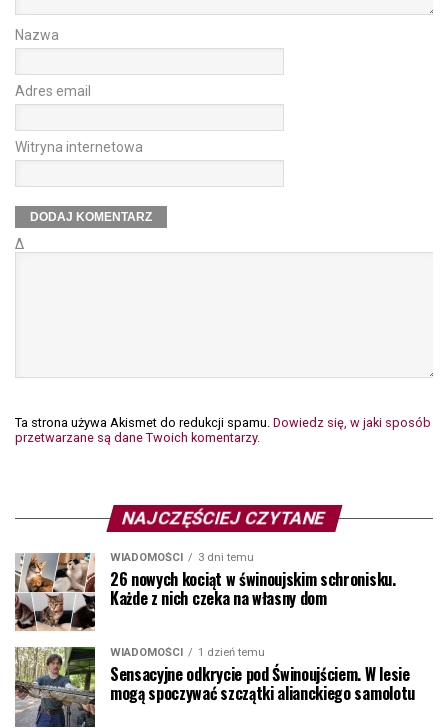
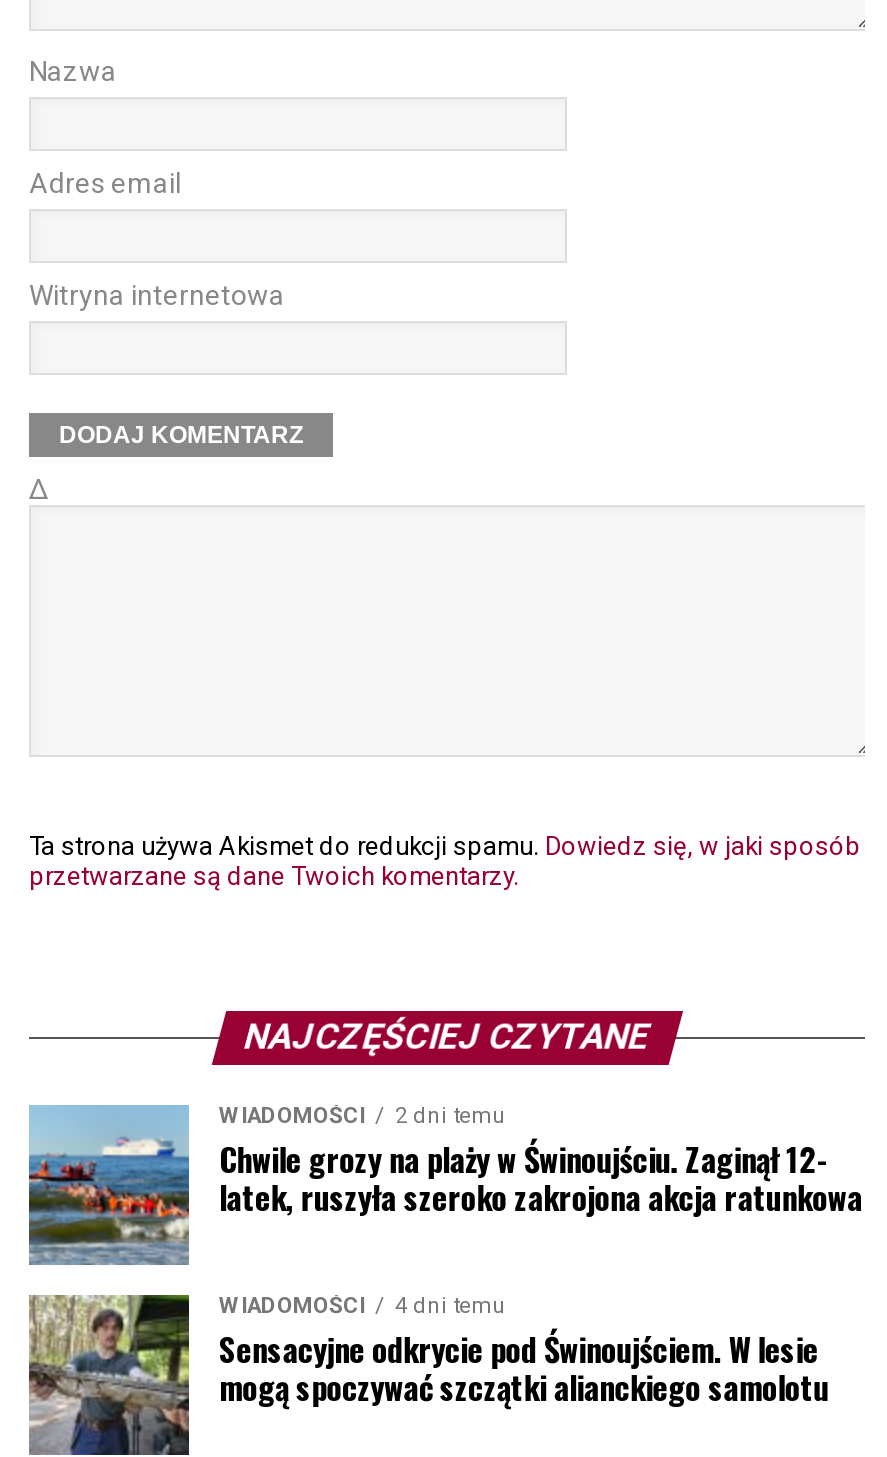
[14,551,396,632] [image] | 3 dni temu | 26 nowych kociąt w świnoujskim schronisku. | Każde z nich czeka na własny dom -> [27,1103,862,1267] [image] | 2 dni temu | Chwile grozy na plaży w Świnoujściu. Zaginął 12- | latek, ruszyła szeroko zakrojona akcja ratunkowa
[110,646,265,659] WIADOMOŚCI 1 dzień temu -> [219,1293,507,1319] WIADOMOŚCI 4 dni temu

